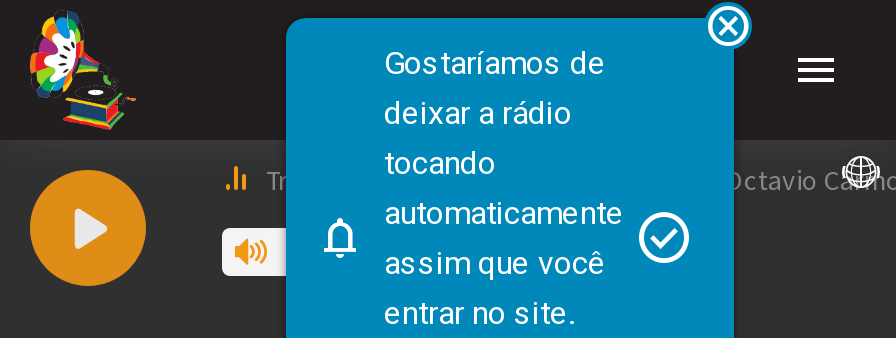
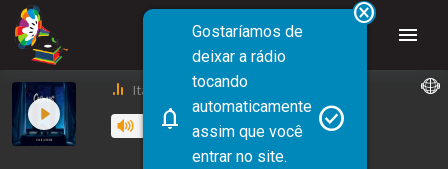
[26,166,150,290] [image] -> [12,82,76,146] [image]

